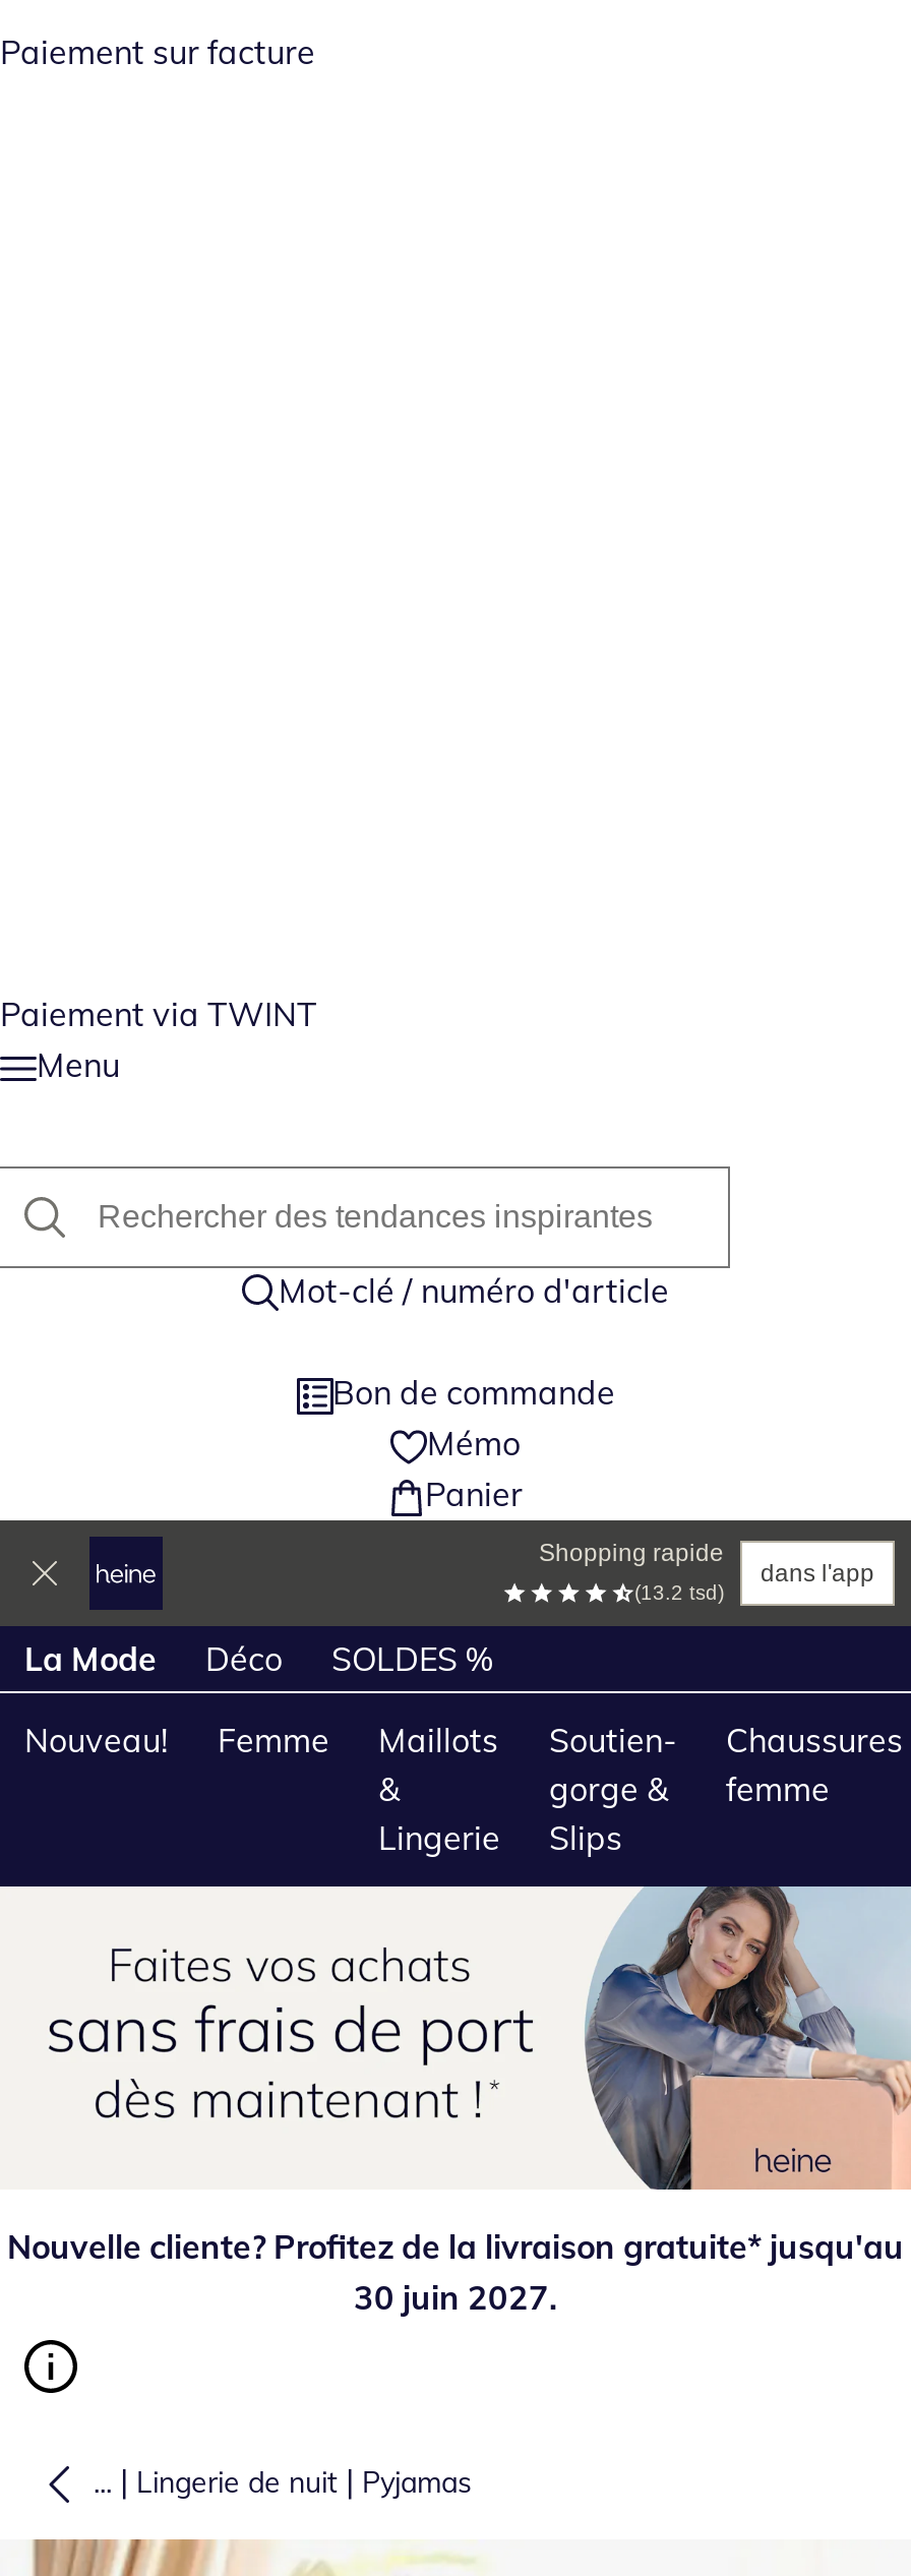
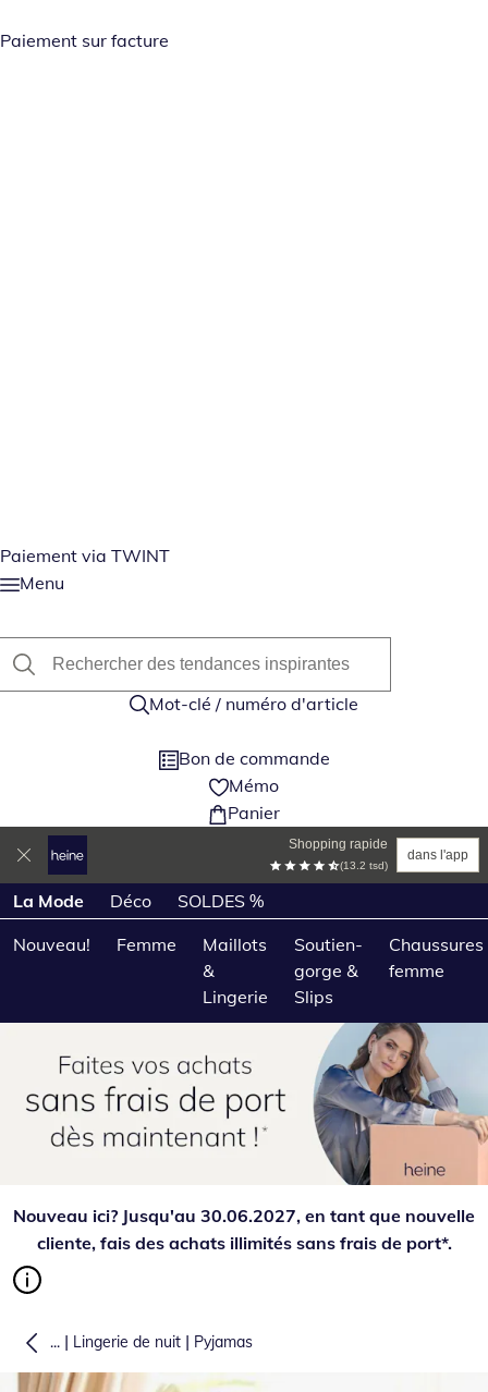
[7,2227,904,2318] Nouvelle cliente? Profitez de la livraison gratuite* jusqu'au | 30 juin 2027. -> [13,1205,475,1254] Nouveau ici? Jusqu'au 30.06.2027, en tant que nouvelle | cliente, fais des achats illimités sans frais de port*.

